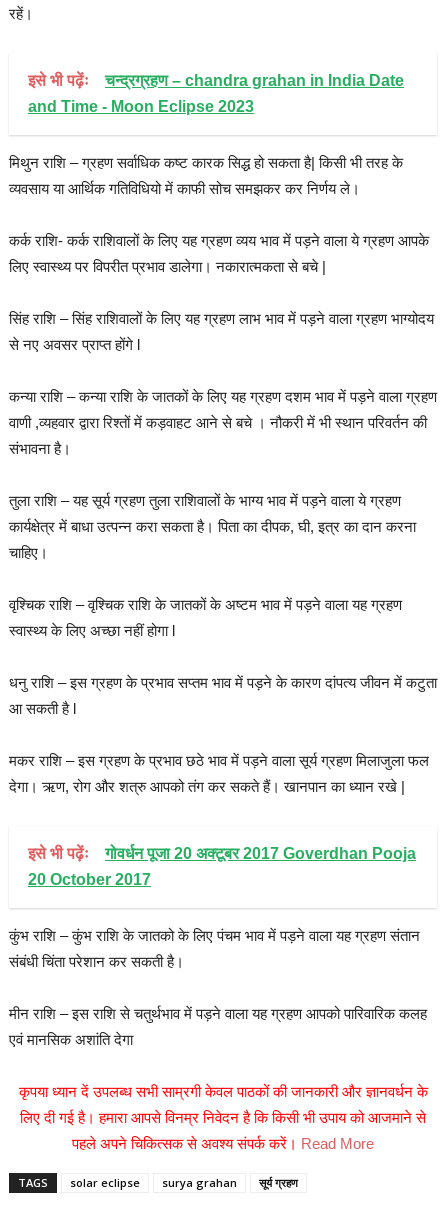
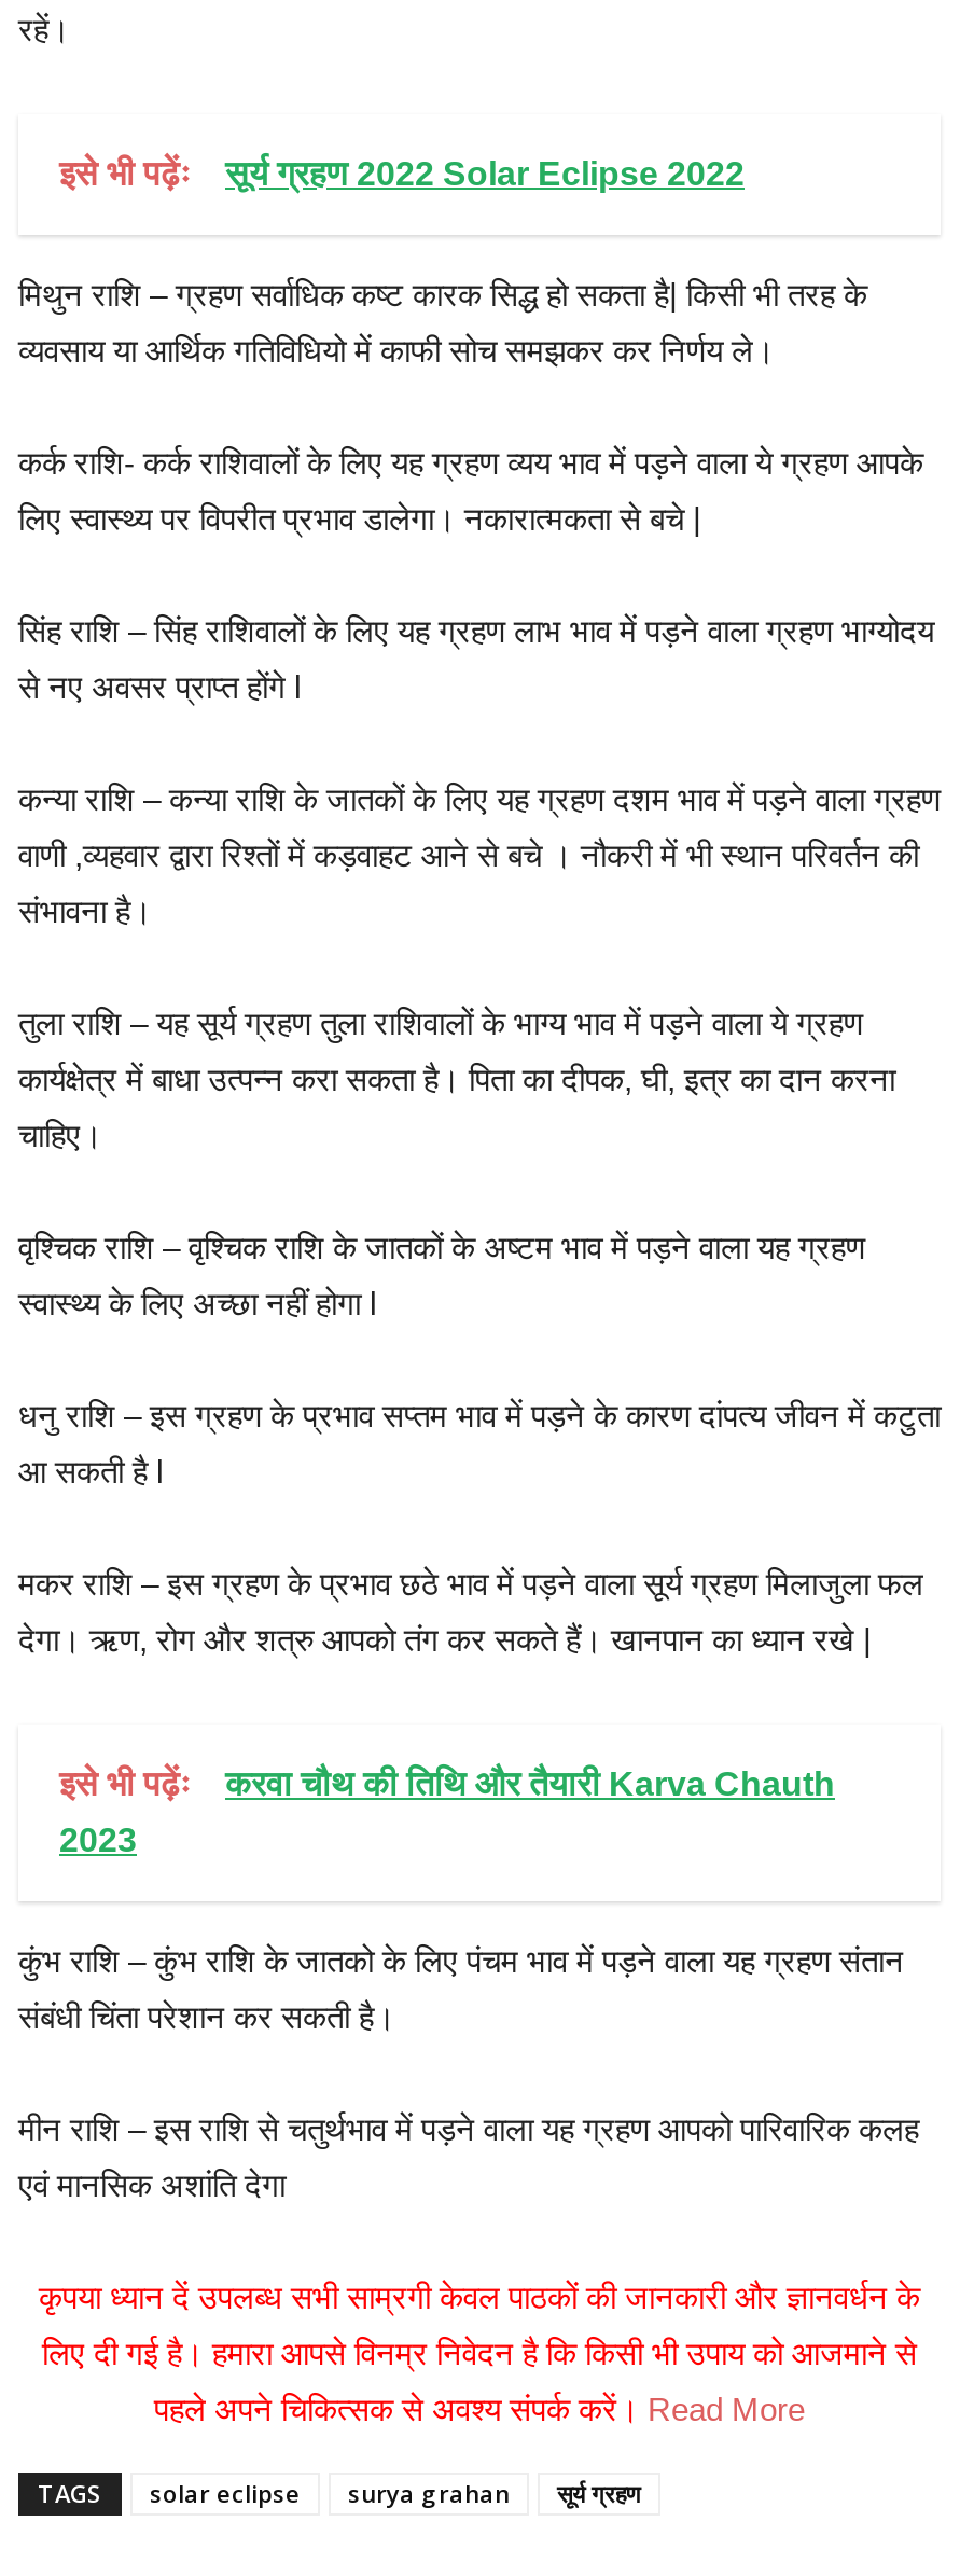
[28,72,404,115] इसे भी पढ़ेंः चन्द्रग्रहण – chandra grahan in India Date | and Time - Moon Eclipse 2023 -> [59,155,745,192] इसे भी पढ़ेंः सूर्य ग्रहण 2022 Solar Eclipse 2022
[28,845,416,862] इसे भी पढ़ेंः गोवर्धन पूजा 20 अक्टूबर 2017 Goverdhan Pooja -> [59,1765,835,1802] इसे भी पढ़ेंः करवा चौथ की तिथि और तैयारी Karva Chauth
[28,871,151,888] 20 October 2017 -> [59,1822,137,1858] 2023

